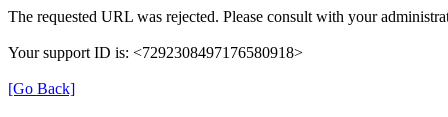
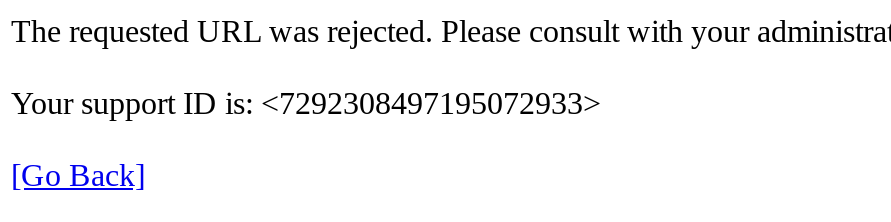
[8,44,303,61] Your support ID is: <7292308497176580918> -> [11,86,601,120] Your support ID is: <7292308497195072933>

